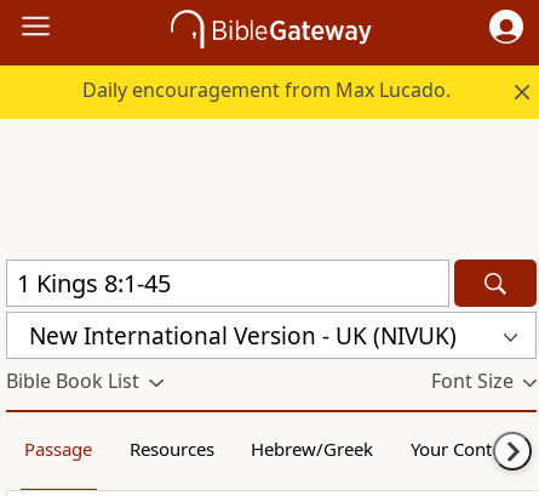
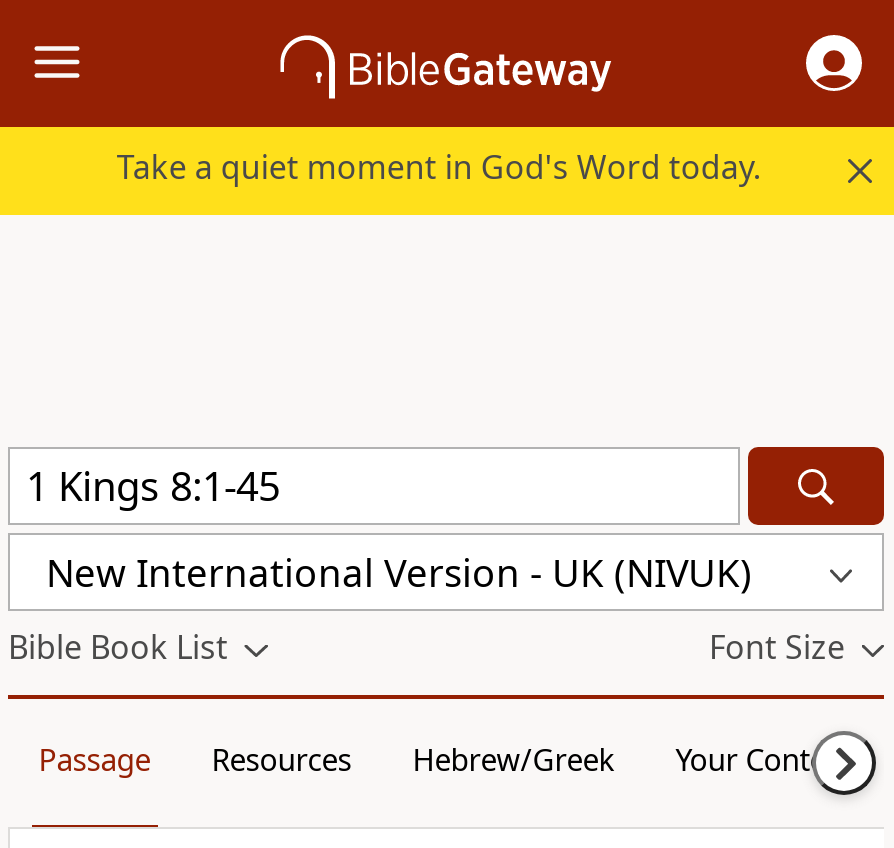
[83,76,451,103] Daily encouragement from Max Lucado. -> [117,145,761,189] Take a quiet moment in God's Word today.

